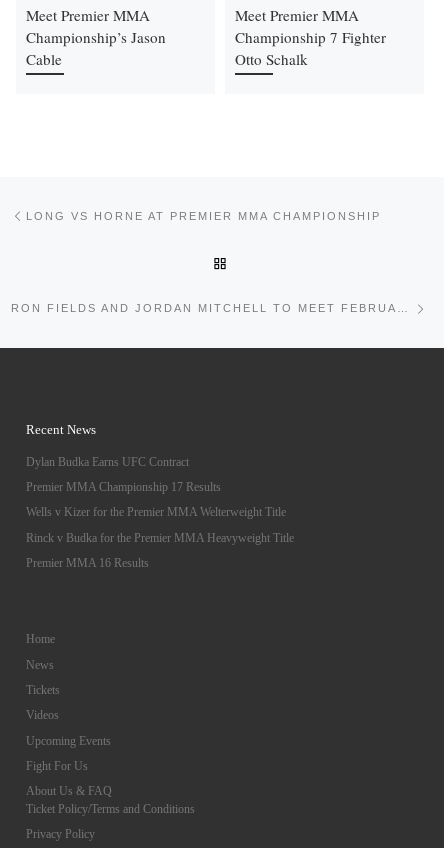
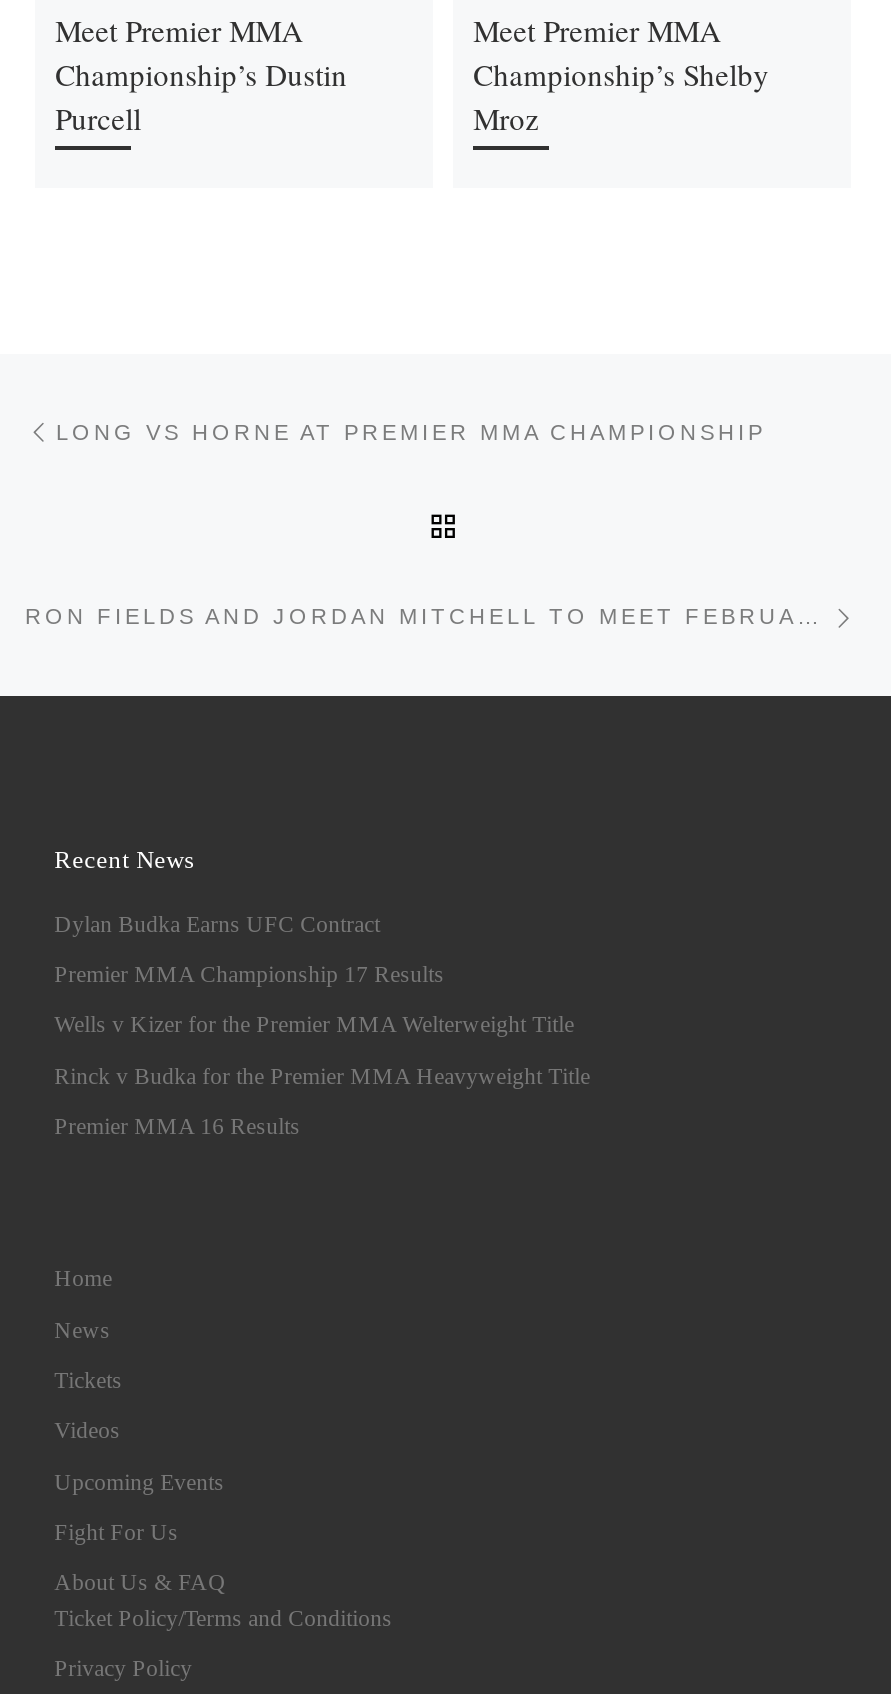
[26,26,166,68] Championship’s Jason | Cable -> [55,53,347,137] Championship’s Dustin | Purcell
[235,26,386,68] Championship 7 Fighter | Otto Schalk -> [473,53,769,137] Championship’s Shelby | Mroz

